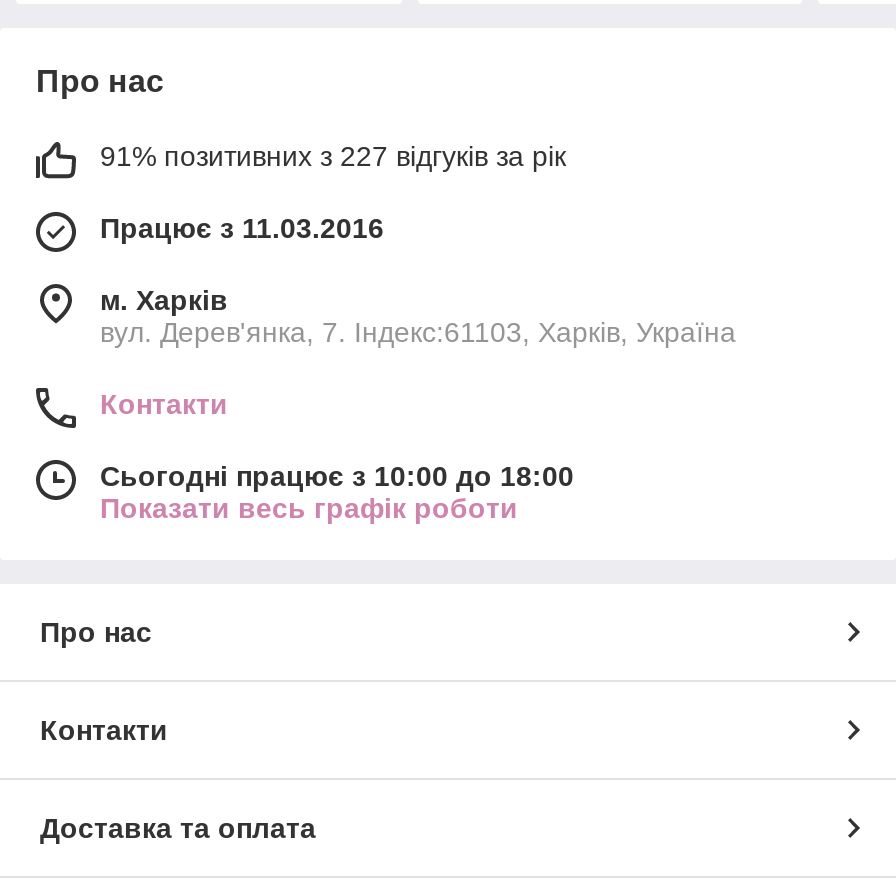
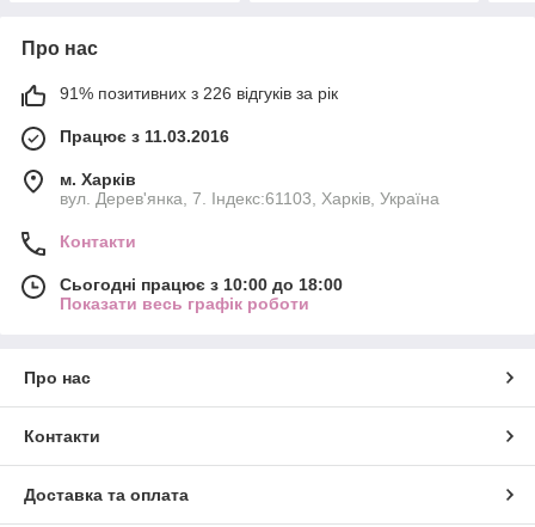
[100,140,566,172] 91% позитивних з 227 відгуків за рік -> [60,83,338,103] 91% позитивних з 226 відгуків за рік

